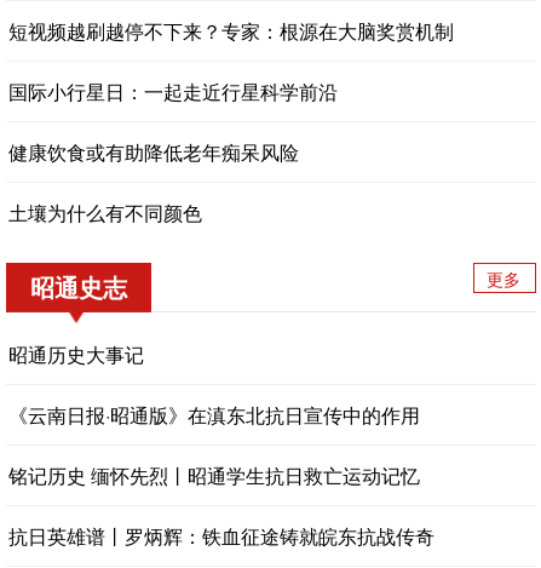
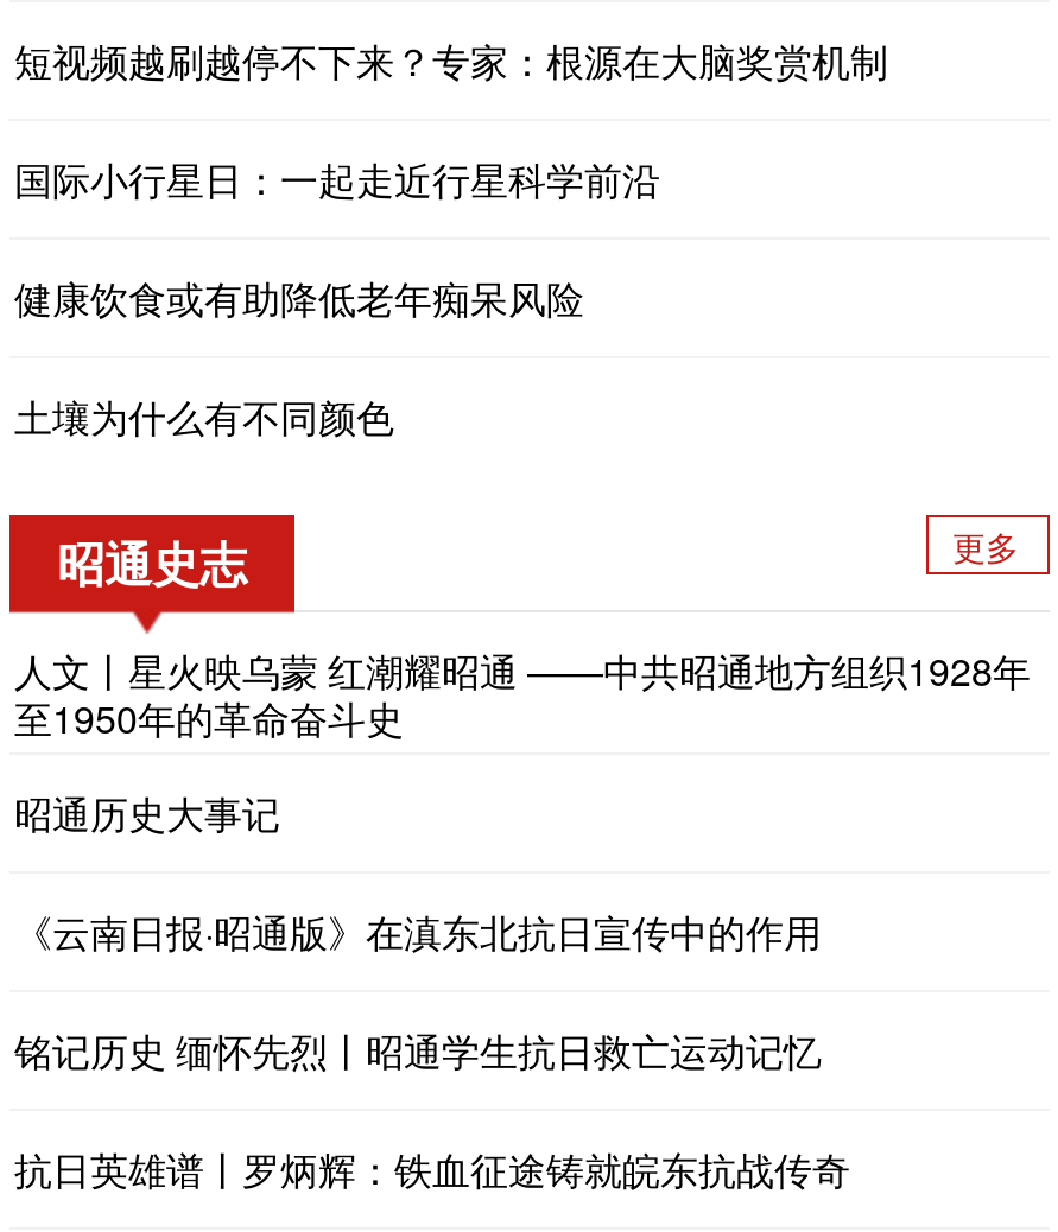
none -> [14,643,1031,745] 人文丨星火映乌蒙 红潮耀昭通 ——中共昭通地方组织1928年 | 至1950年的革命奋斗史

